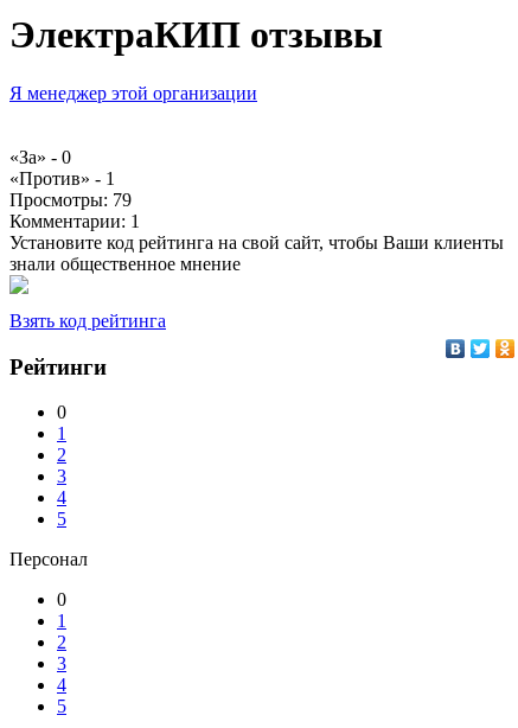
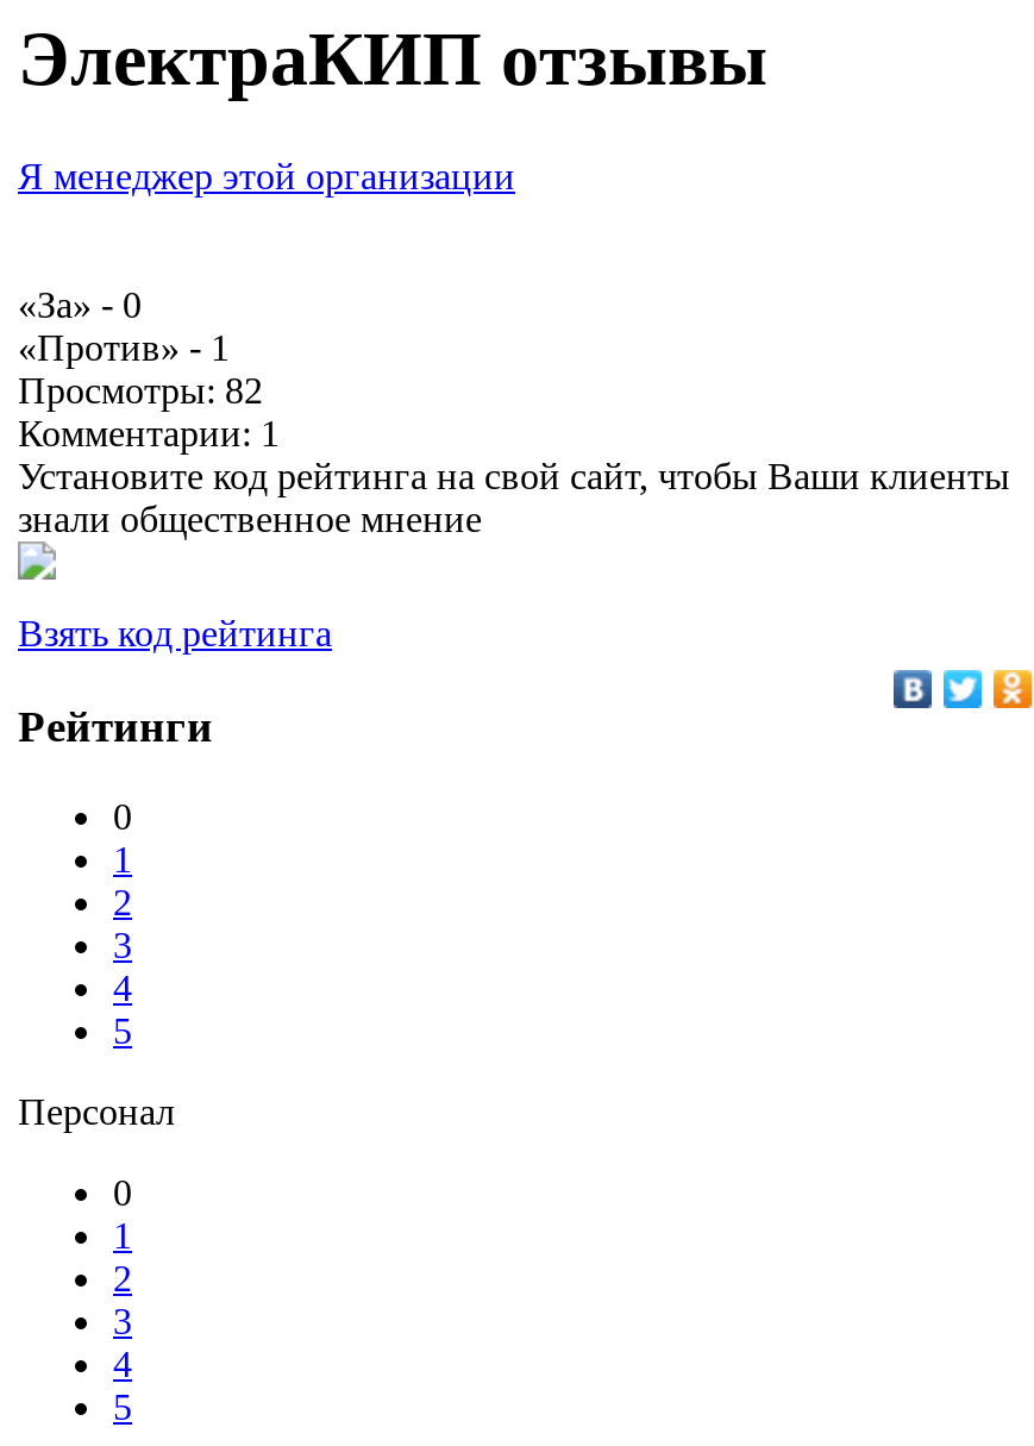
[9,190,132,210] Просмотры: 79 -> [18,370,263,410] Просмотры: 82

